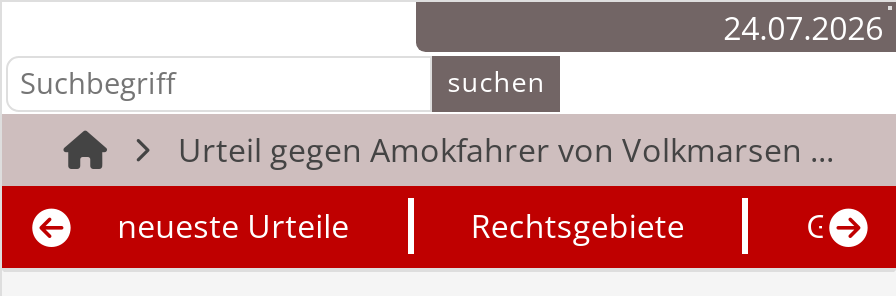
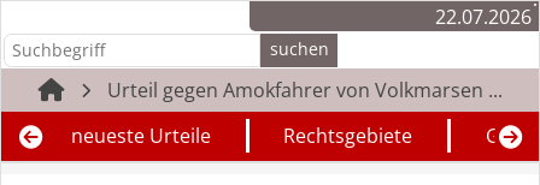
[723,5,883,49] 24.07.2026 -> [435,3,531,30] 22.07.2026

